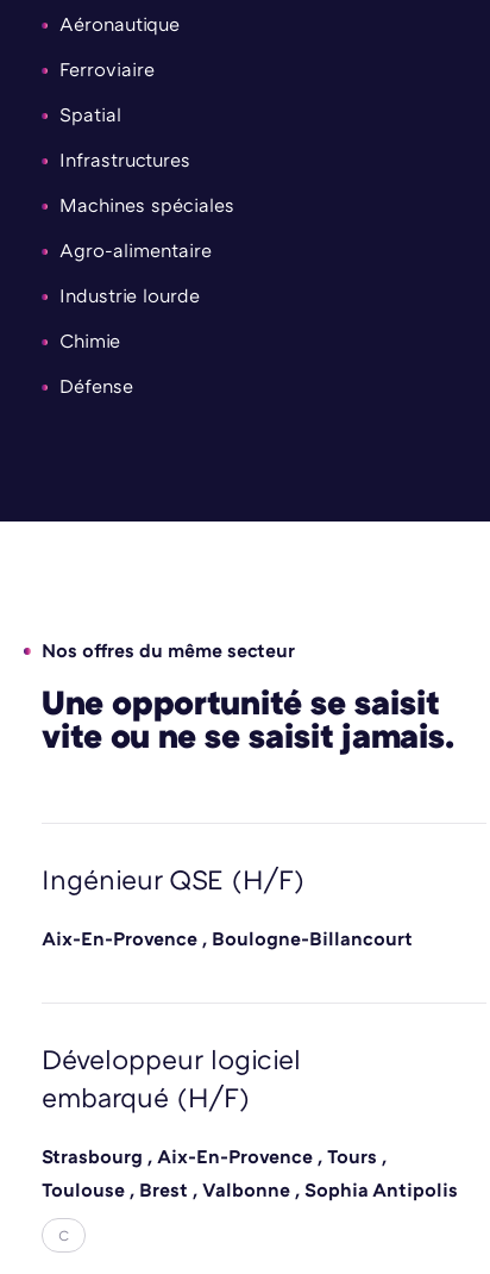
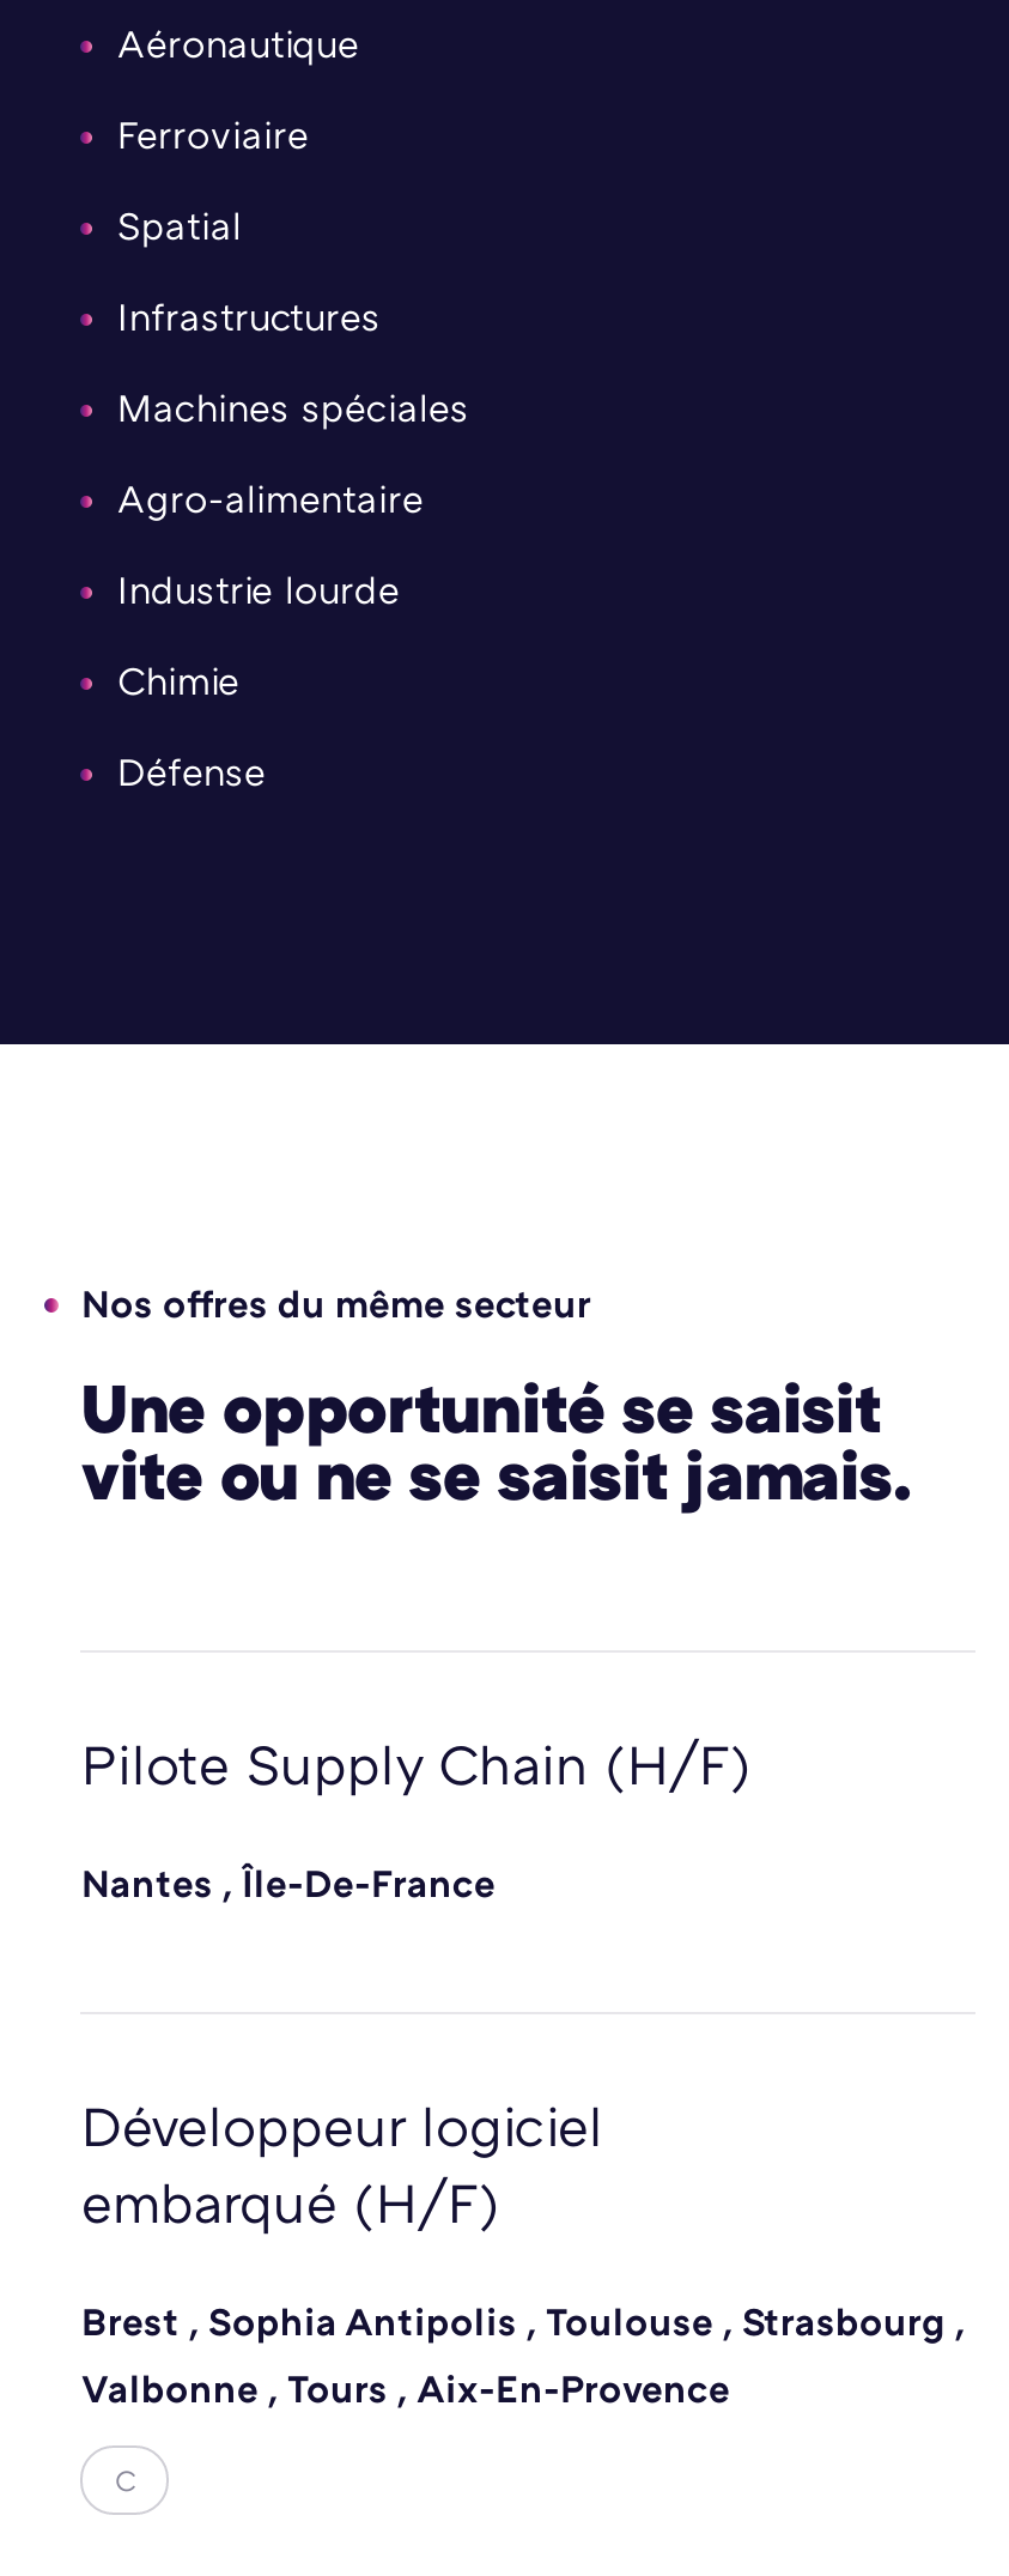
[42,862,305,895] Ingénieur QSE (H/F) -> [81,1730,751,1797] Pilote Supply Chain (H/F)
[42,926,413,950] Aix-En-Provence, Boulogne-Billancourt -> [81,1859,495,1907] Nantes, Île-De-France
[42,1144,458,1201] Strasbourg, Aix-En-Provence, Tours, | Toulouse, Brest, Valbonne, Sophia Antipolis -> [81,2297,974,2412] Brest, Sophia Antipolis, Toulouse, Strasbourg, | Valbonne, Tours, Aix-En-Provence

